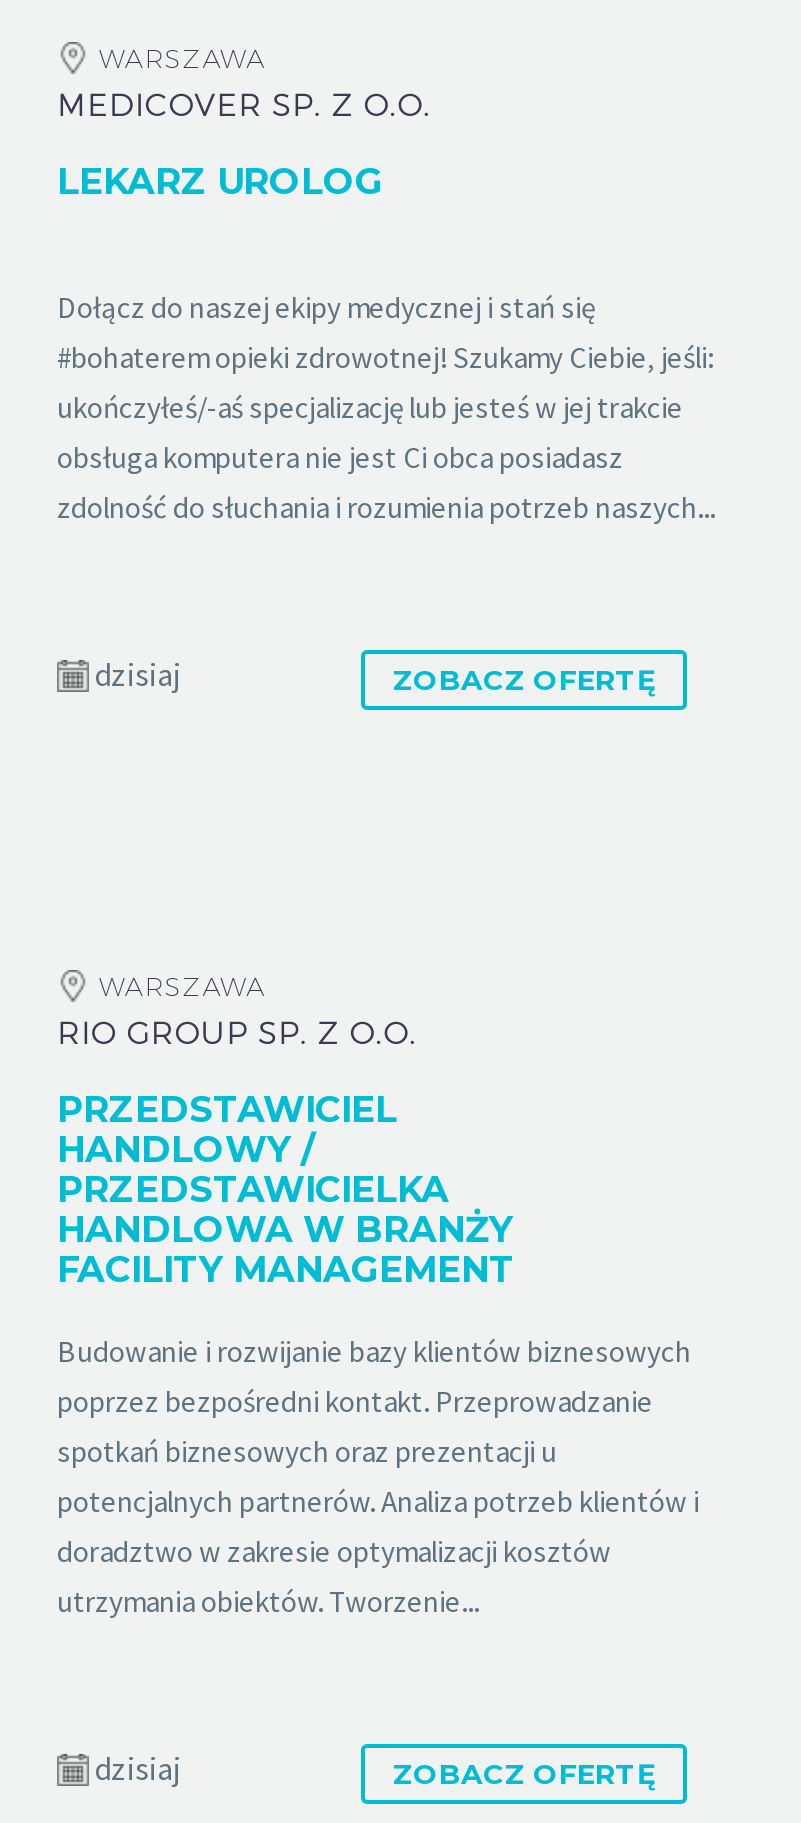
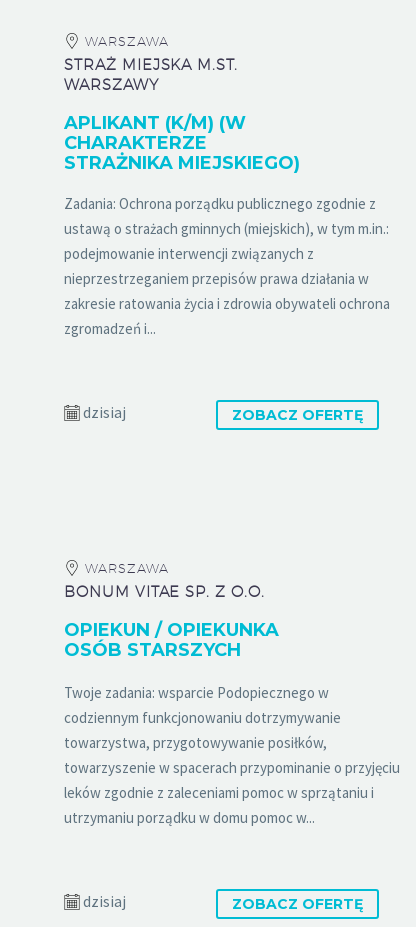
[57,88,431,122] MEDICOVER SP. Z O.O. -> [64,56,238,93] STRAŻ MIEJSKA M.ST. | WARSZAWY
[57,160,383,204] LEKARZ UROLOG -> [64,112,300,174] APLIKANT (K/M) (W | CHARAKTERZE | STRAŻNIKA MIEJSKIEGO)
[57,289,715,527] Dołącz do naszej ekipy medycznej i stań się | #bohaterem opieki zdrowotnej! Szukamy Ciebie, jeśli: | ukończyłeś/-aś specjalizację lub jesteś w jej trakcie | obsługa komputera nie jest Ci obca posiadasz | zdolność do słuchania i rozumienia potrzeb naszych... -> [64,194,390,338] Zadania: Ochrona porządku publicznego zgodnie z | ustawą o strażach gminnych (miejskich), w tym m.in.: | podejmowanie interwencji związanych z | nieprzestrzeganiem przepisów prawa działania w | zakresie ratowania życia i zdrowia obywateli ochrona | zgromadzeń i...
moved [89,655,655,1002] -> [80,402,363,576]: ZOBACZ OFERTĘ | dzisiaj | WARSZAWA
[57,1016,417,1050] RIO GROUP SP. Z O.O. -> [64,583,265,600] BONUM VITAE SP. Z O.O.
[57,1088,515,1292] PRZEDSTAWICIEL | HANDLOWY / | PRZEDSTAWICIELKA | HANDLOWA W BRANŻY | FACILITY MANAGEMENT -> [64,619,279,661] OPIEKUN / OPIEKUNKA | OSÓB STARSZYCH
[57,1333,699,1621] Budowanie i rozwijanie bazy klientów biznesowych | poprzez bezpośredni kontakt. Przeprowadzanie | spotkań biznesowych oraz prezentacji u | potencjalnych partnerów. Analiza potrzeb klientów i | doradztwo w zakresie optymalizacji kosztów | utrzymania obiektów. Tworzenie... -> [64,683,400,827] Twoje zadania: wsparcie Podopiecznego w | codziennym funkcjonowaniu dotrzymywanie | towarzystwa, przygotowywanie posiłków, | towarzyszenie w spacerach przypominanie o przyjęciu | leków zgodnie z zaleceniami pomoc w sprzątaniu i | utrzymaniu porządku w domu pomoc w...

